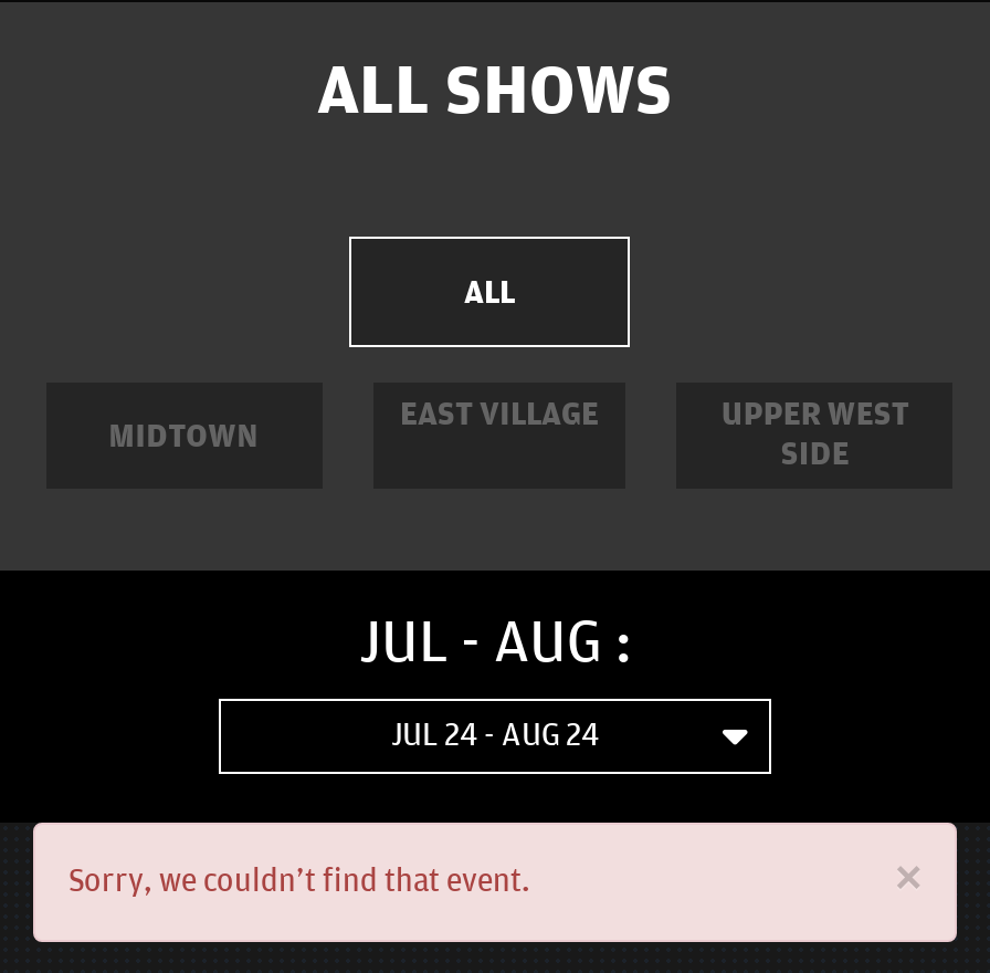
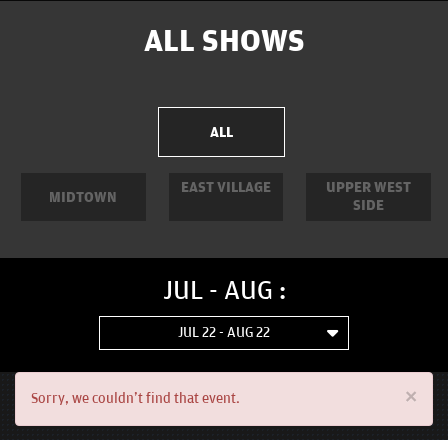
[391,716,599,754] JUL 24 - AUG 24 -> [178,324,270,341] JUL 22 - AUG 22

